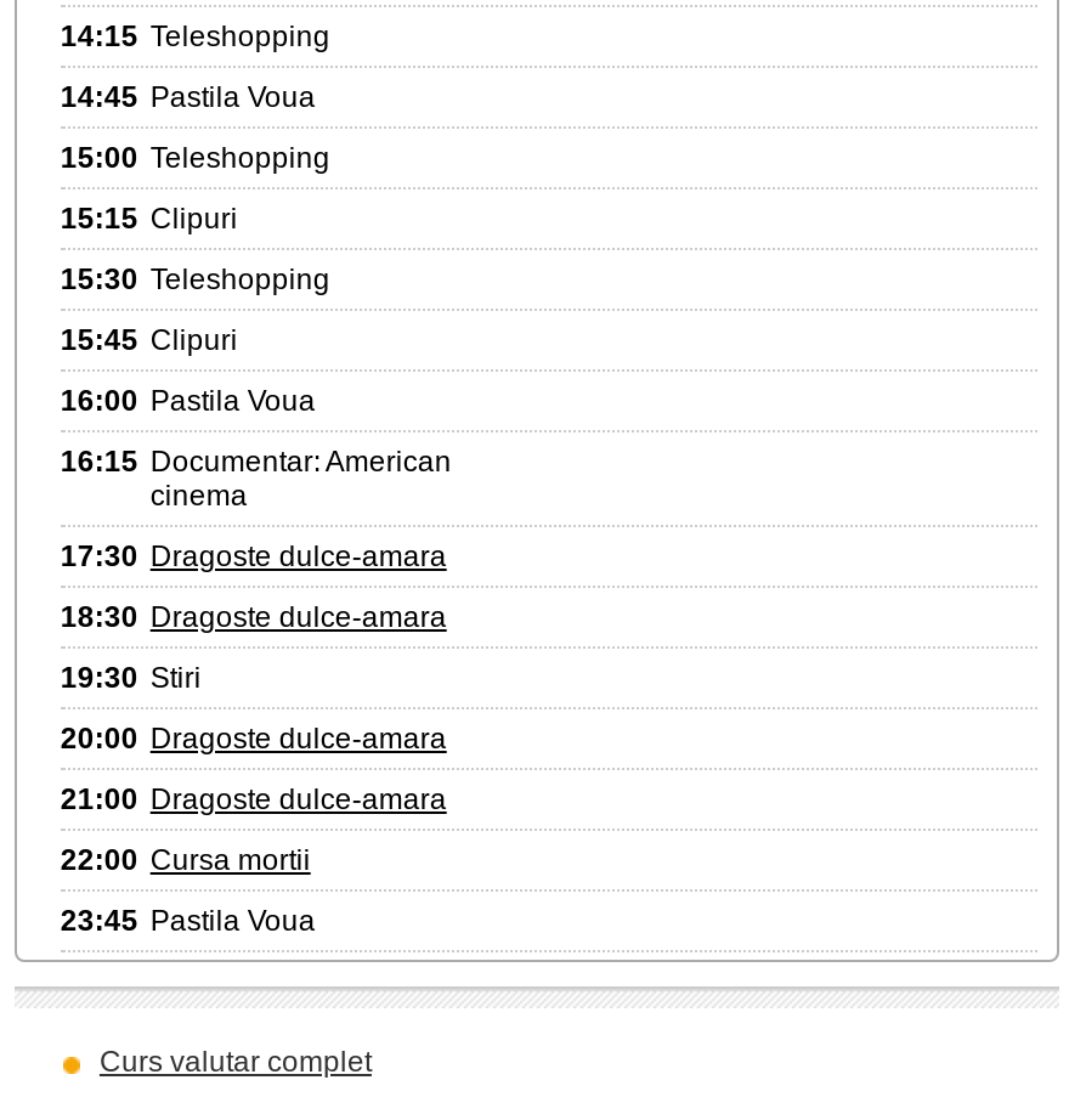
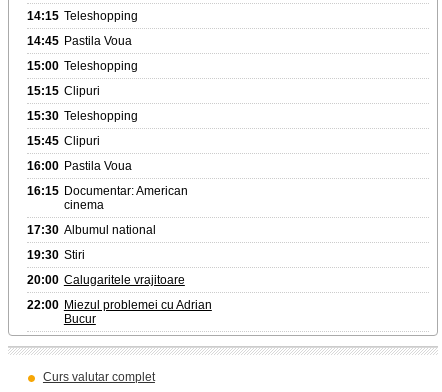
[60,539,447,634] 17:30 Dragoste dulce-amara | 18:30 Dragoste dulce-amara -> [27,223,156,237] 17:30 Albumul national
[60,722,447,938] 20:00 Dragoste dulce-amara | 21:00 Dragoste dulce-amara | 22:00 Cursa mortii | 23:45 Pastila Voua -> [27,273,212,326] 20:00 Calugaritele vrajitoare | 22:00 Miezul problemei cu Adrian | Bucur

